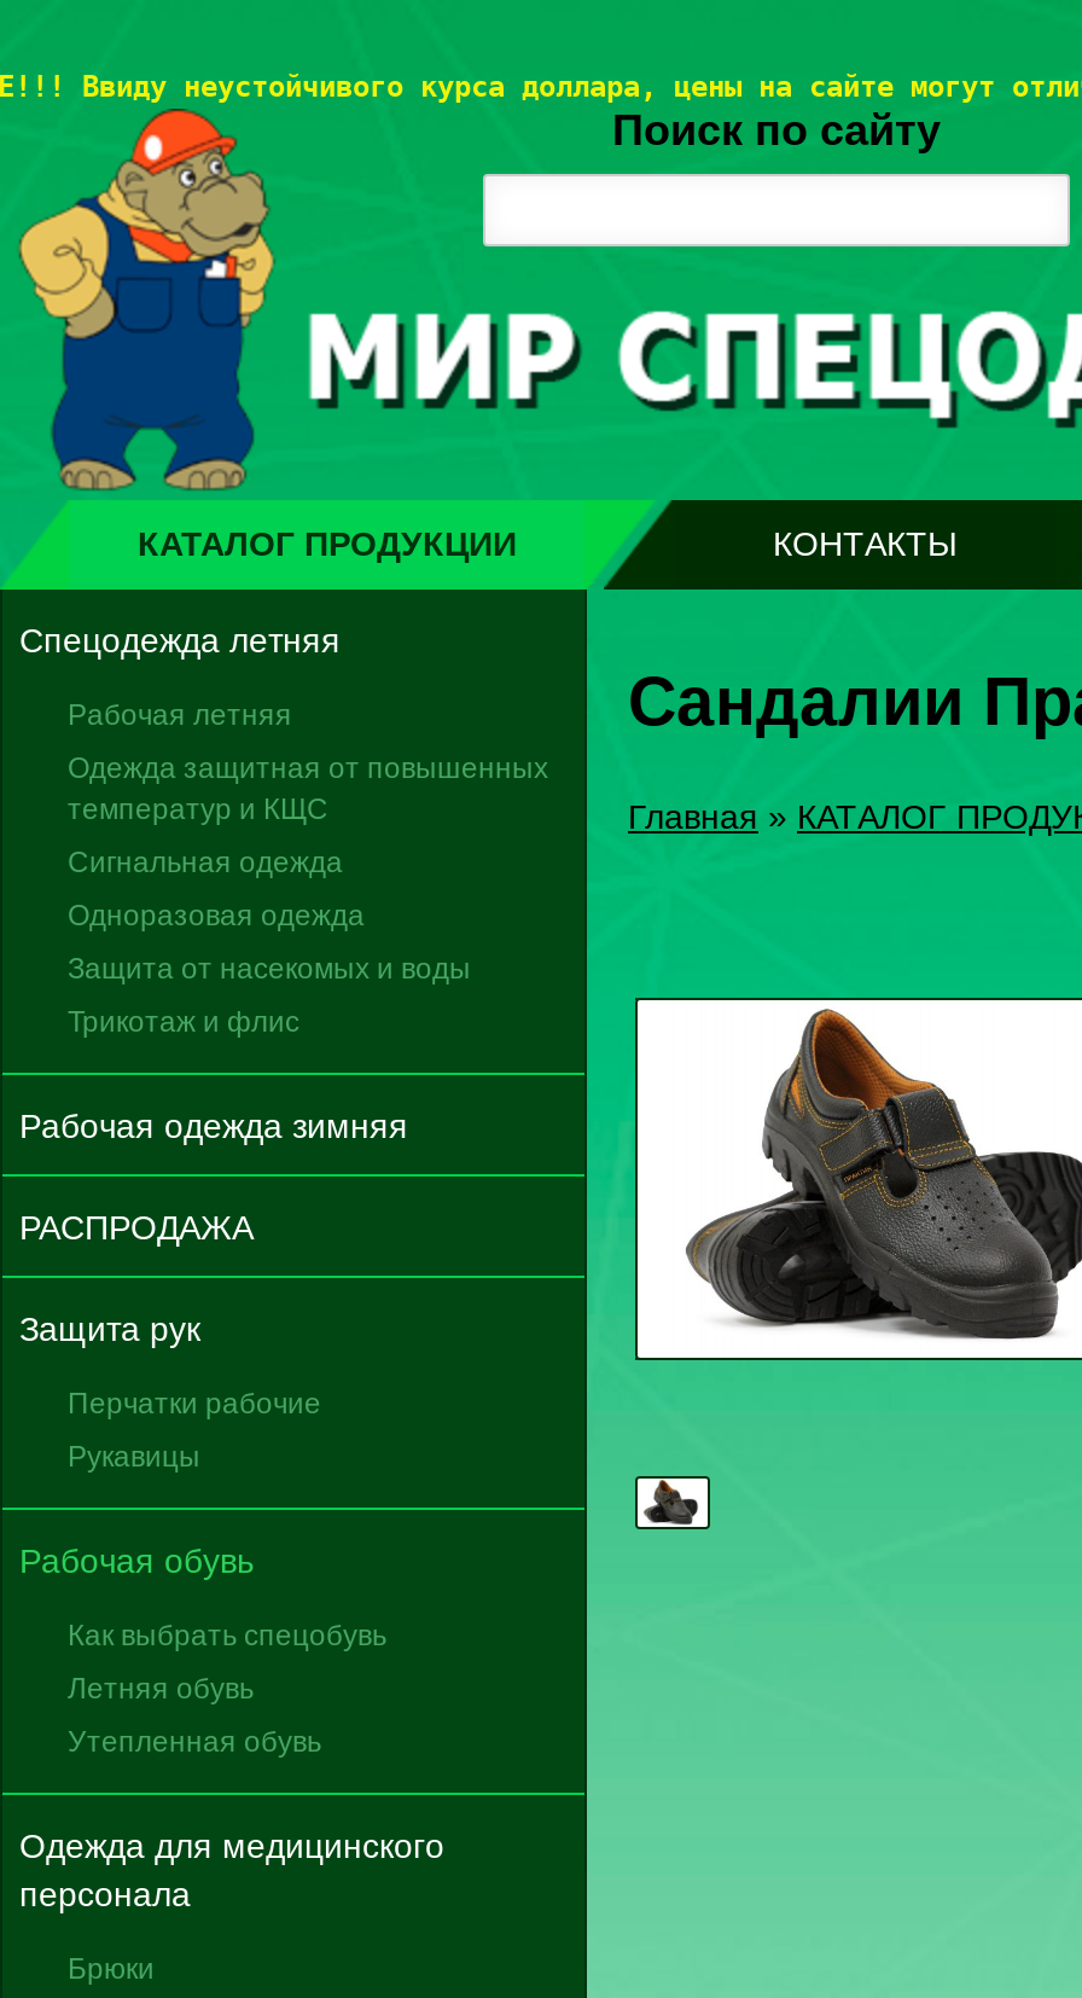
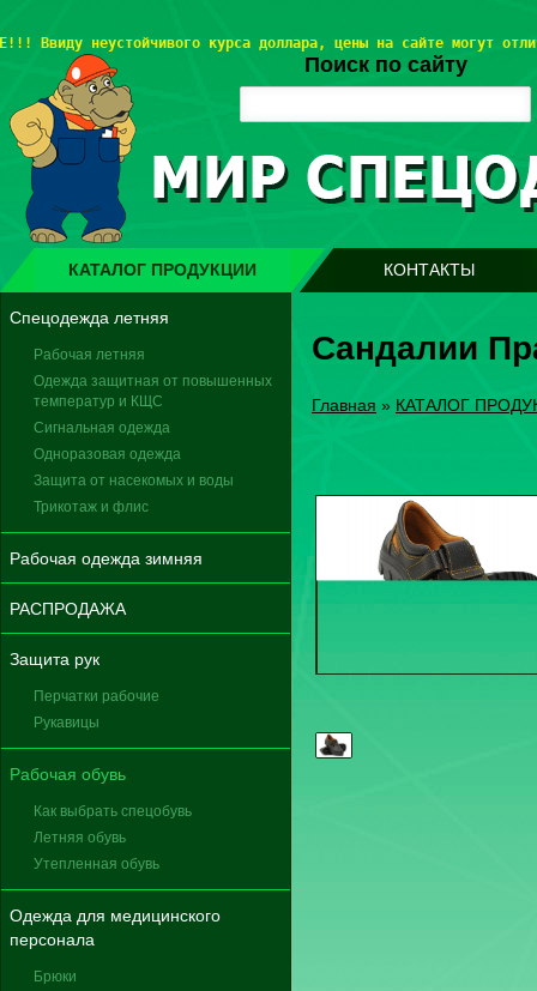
[635,1169,1075,1360] [image] -> [315,579,533,675] [image]

